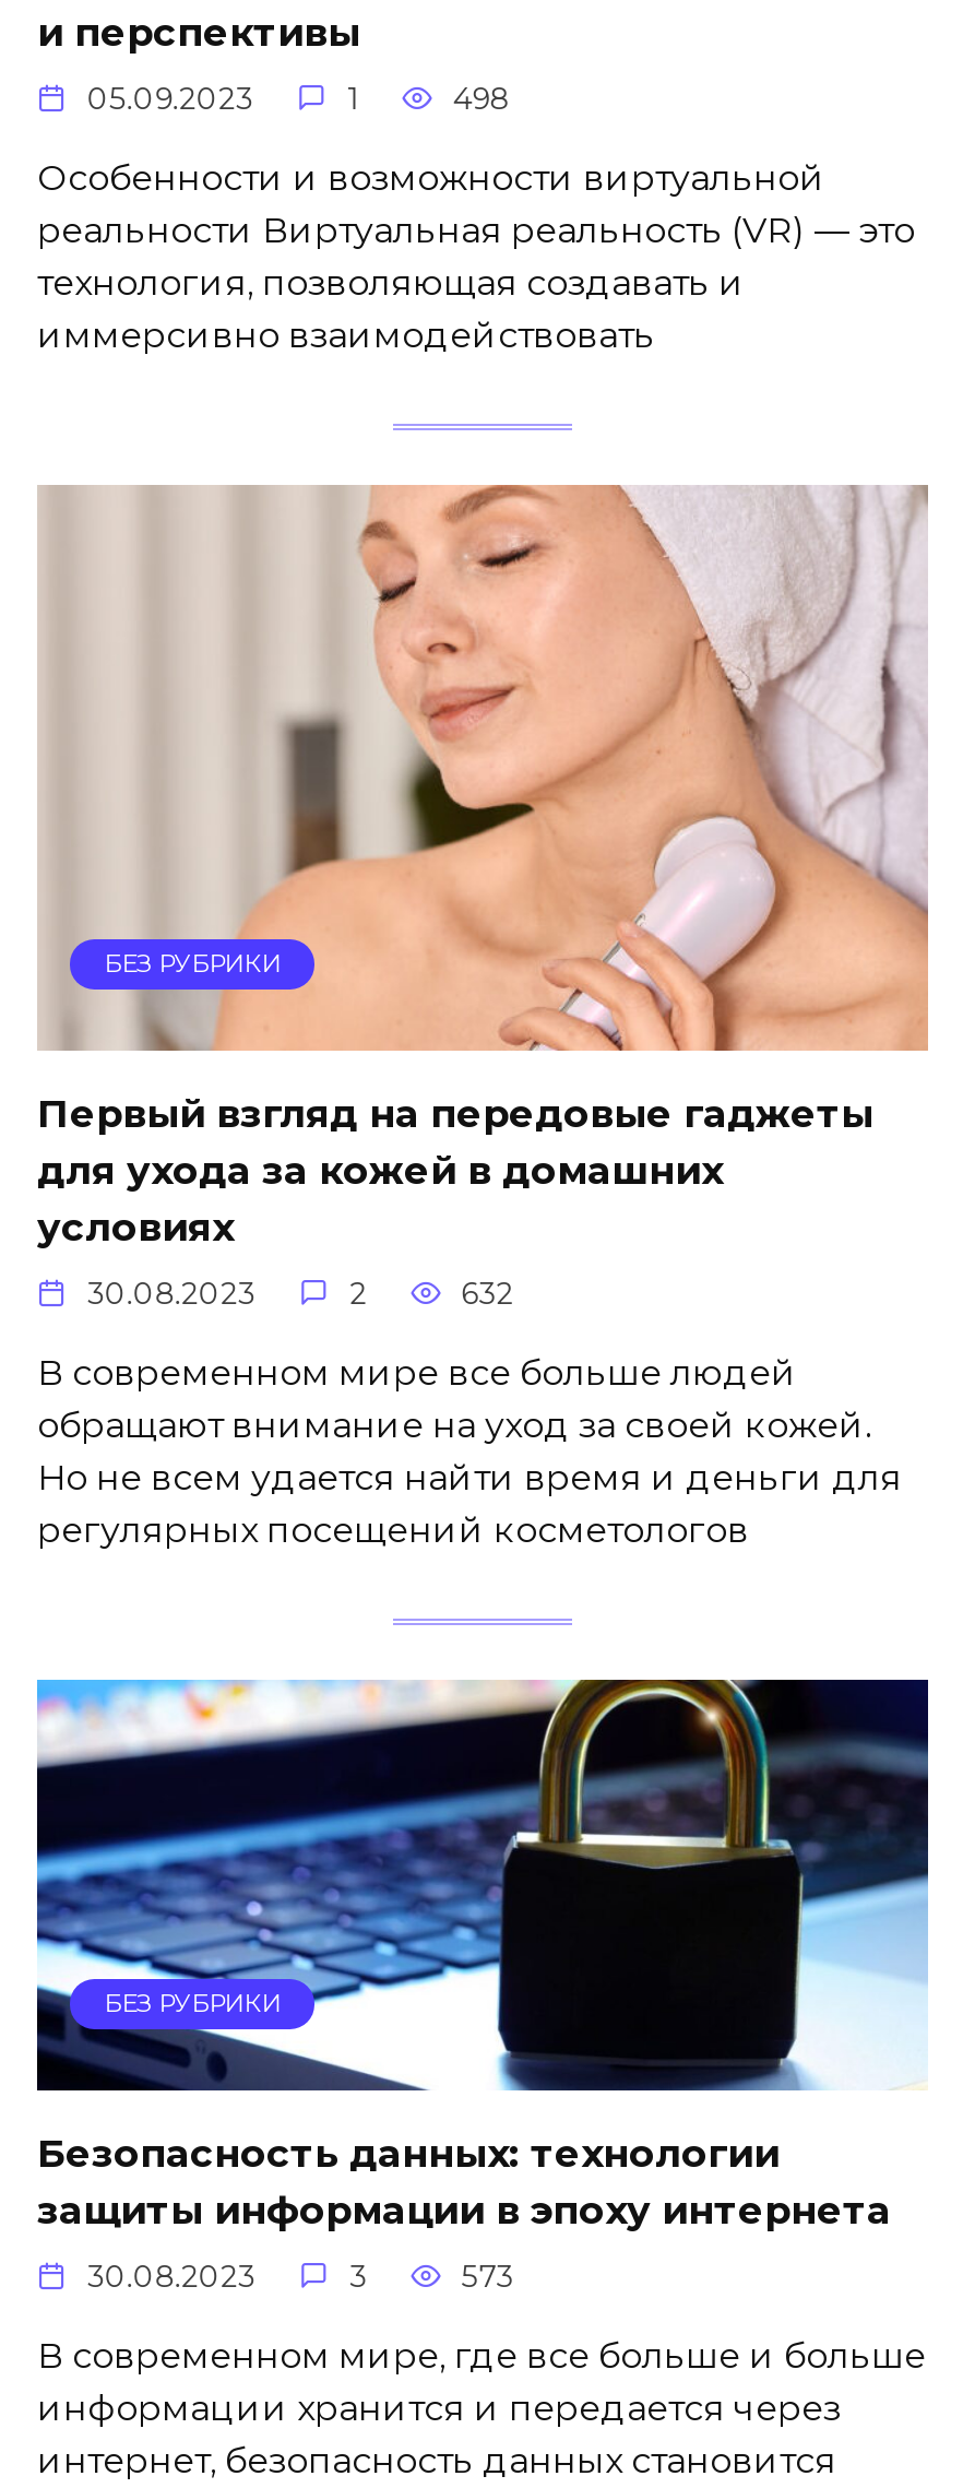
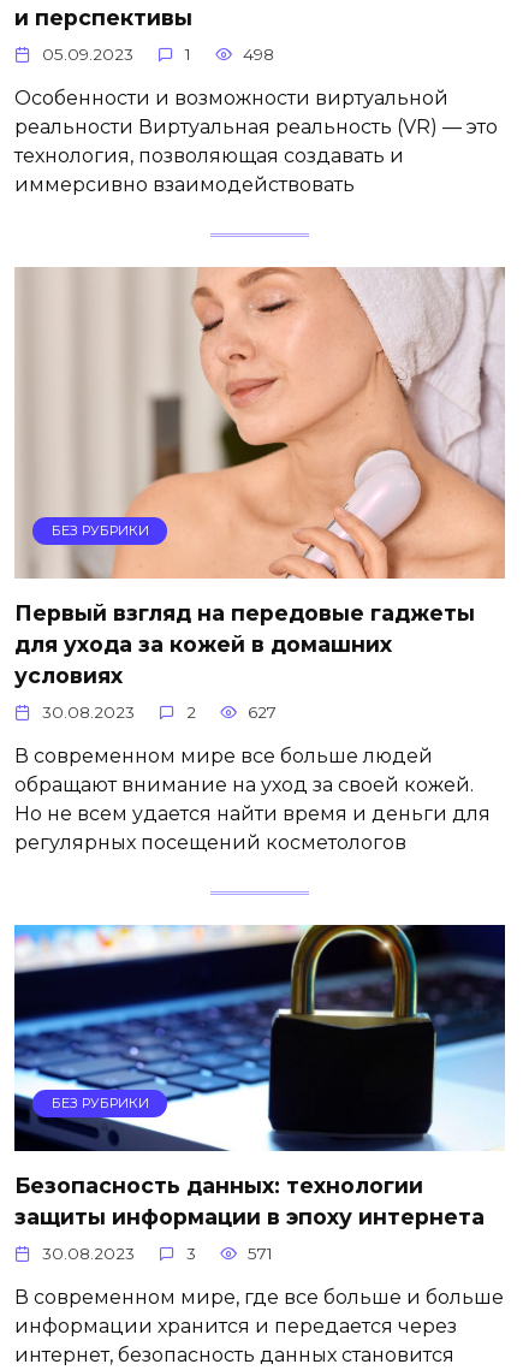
[461,1276,514,1311] 632 -> [248,703,277,722] 627
[461,2259,514,2294] 573 -> [248,1244,273,1263] 571

